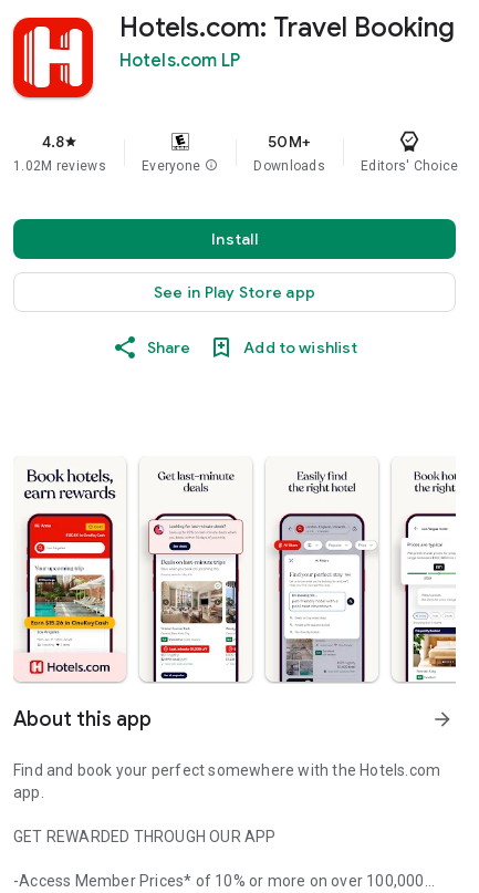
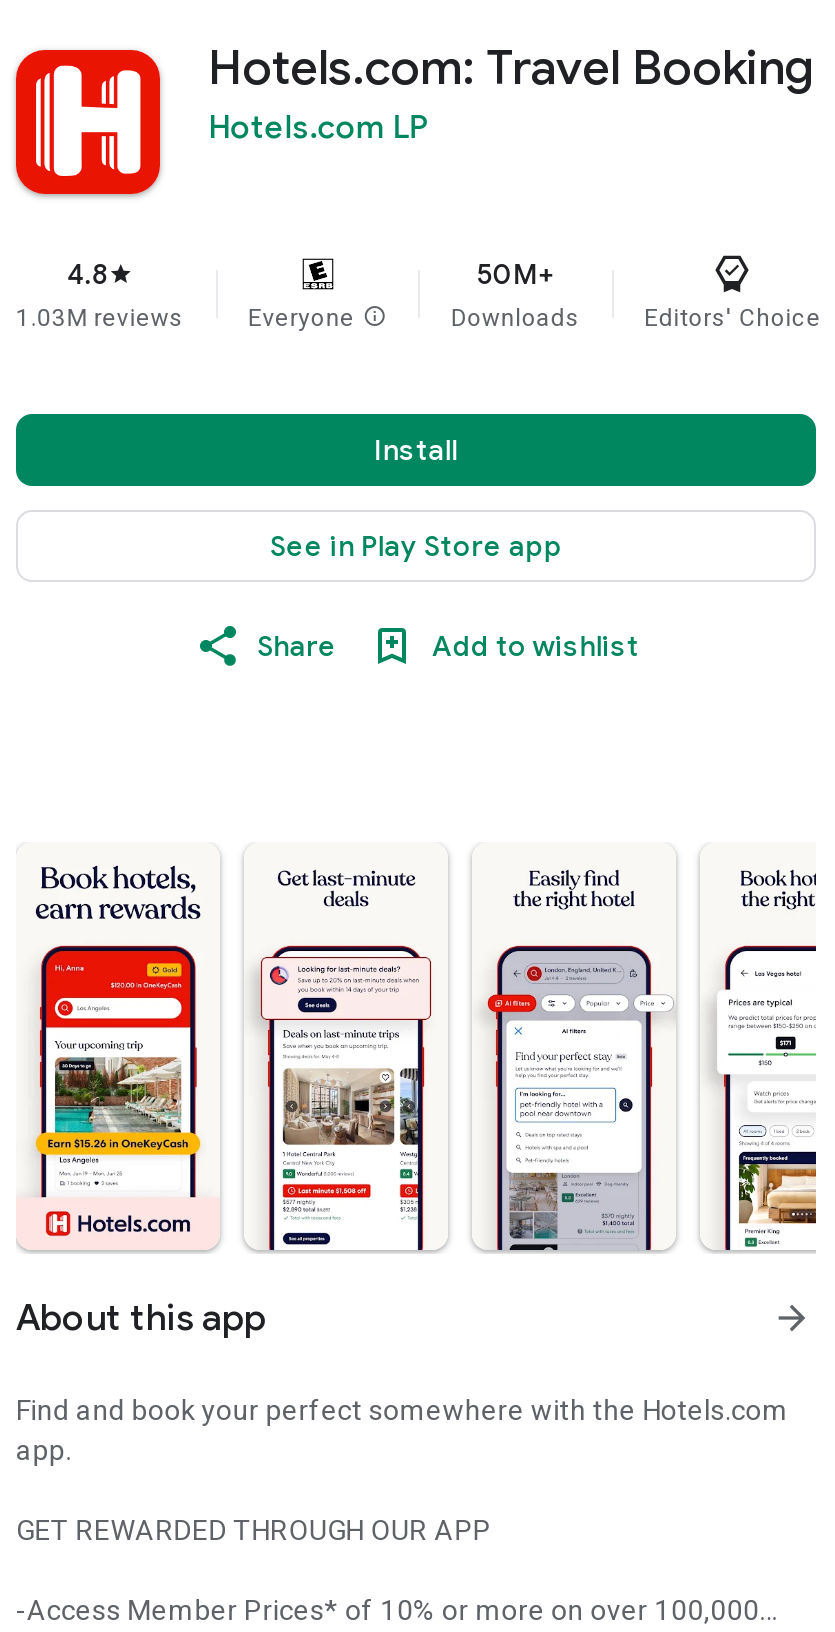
[13,158,106,174] 1.02M reviews -> [16,304,184,332] 1.03M reviews

